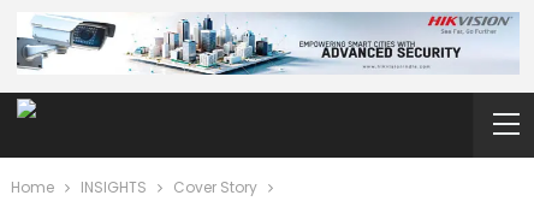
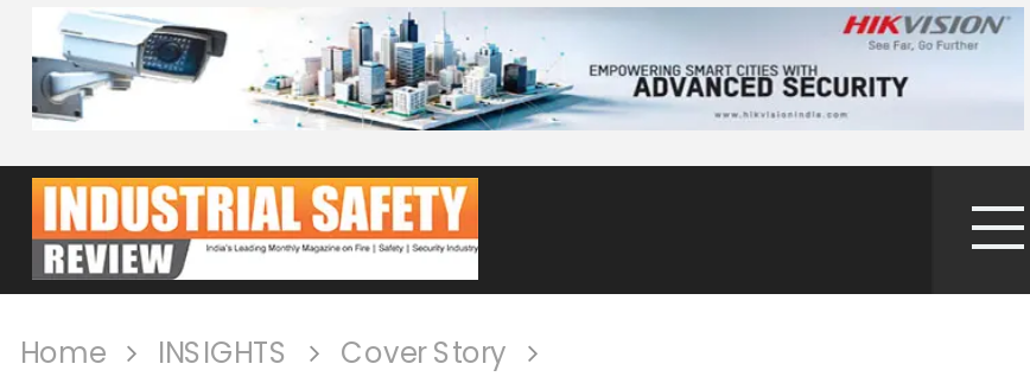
none -> [30,175,481,282] [image]

